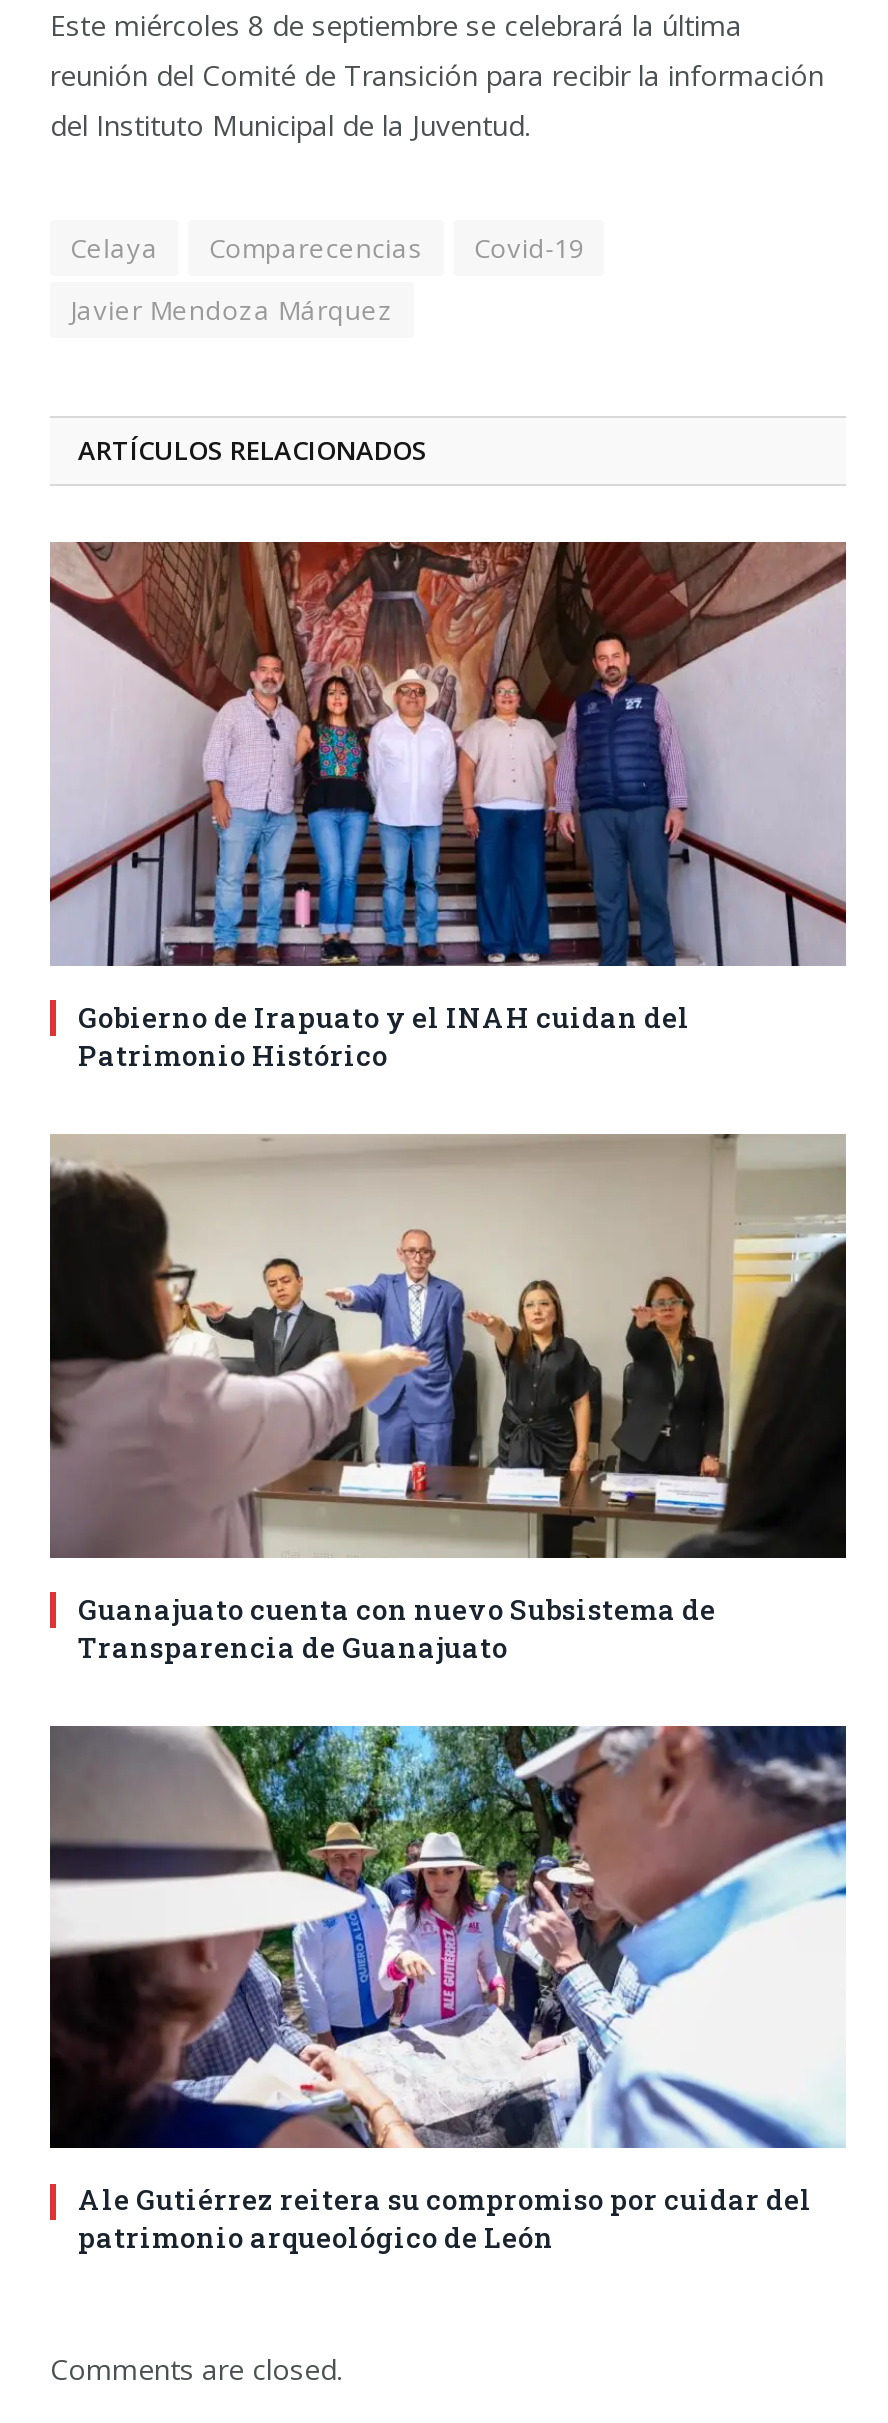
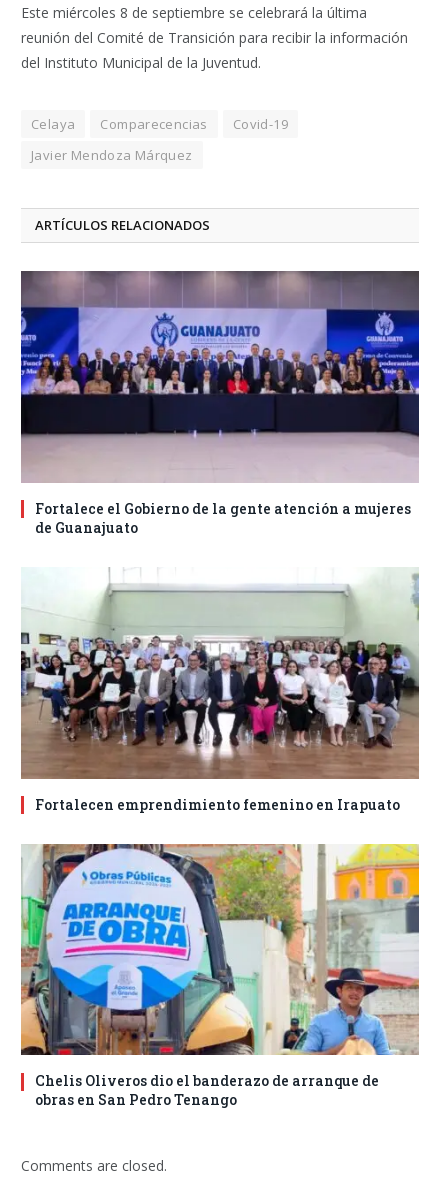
[50,540,846,1074] [image] | Gobierno de Irapuato y el INAH cuidan del | Patrimonio Histórico -> [20,270,420,537] [image] | Fortalece el Gobierno de la gente atención a mujeres | de Guanajuato
[48,1132,848,1665] [image] | Guanajuato cuenta con nuevo Subsistema de | Transparencia de Guanajuato -> [20,567,420,814] [image] | Fortalecen emprendimiento femenino en Irapuato
[48,1724,848,2257] [image] | Ale Gutiérrez reitera su compromiso por cuidar del | patrimonio arqueológico de León -> [20,843,420,1109] [image] | Chelis Oliveros dio el banderazo de arranque de | obras en San Pedro Tenango

